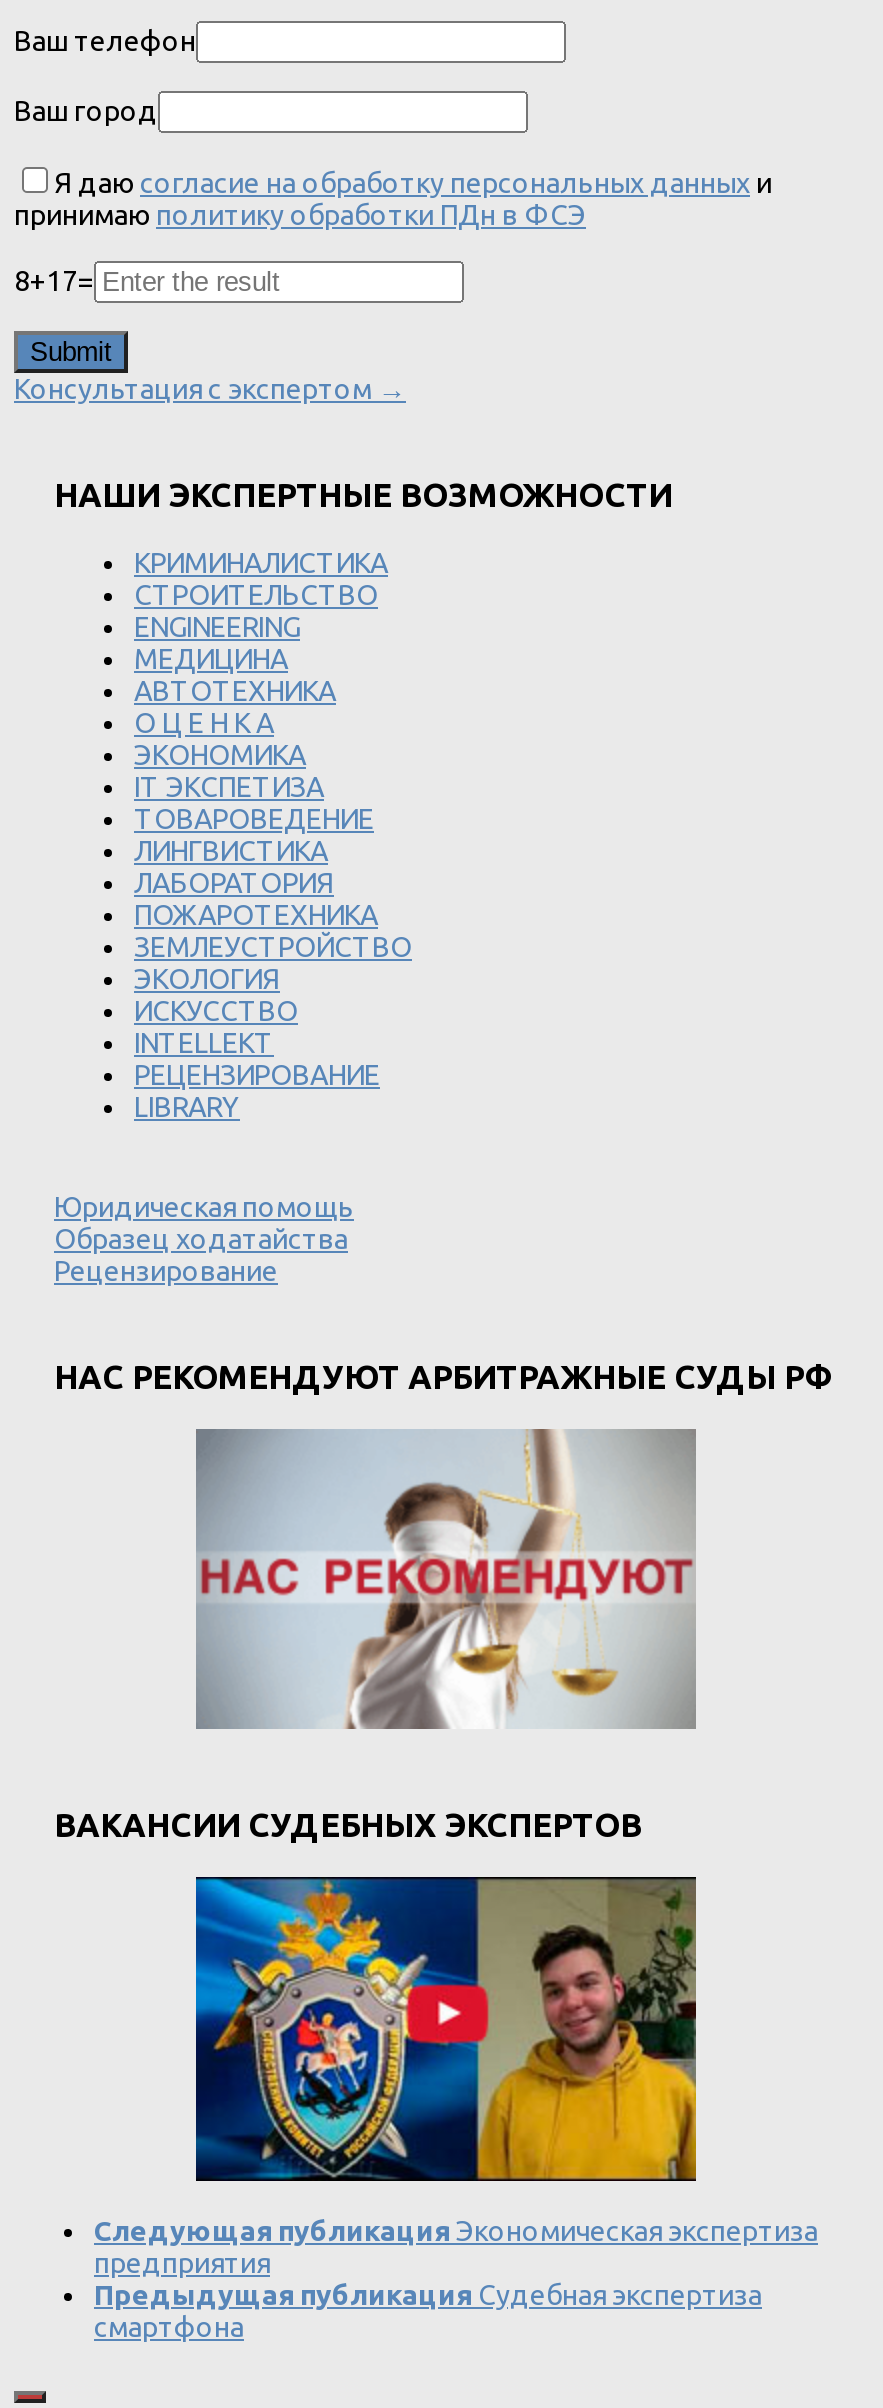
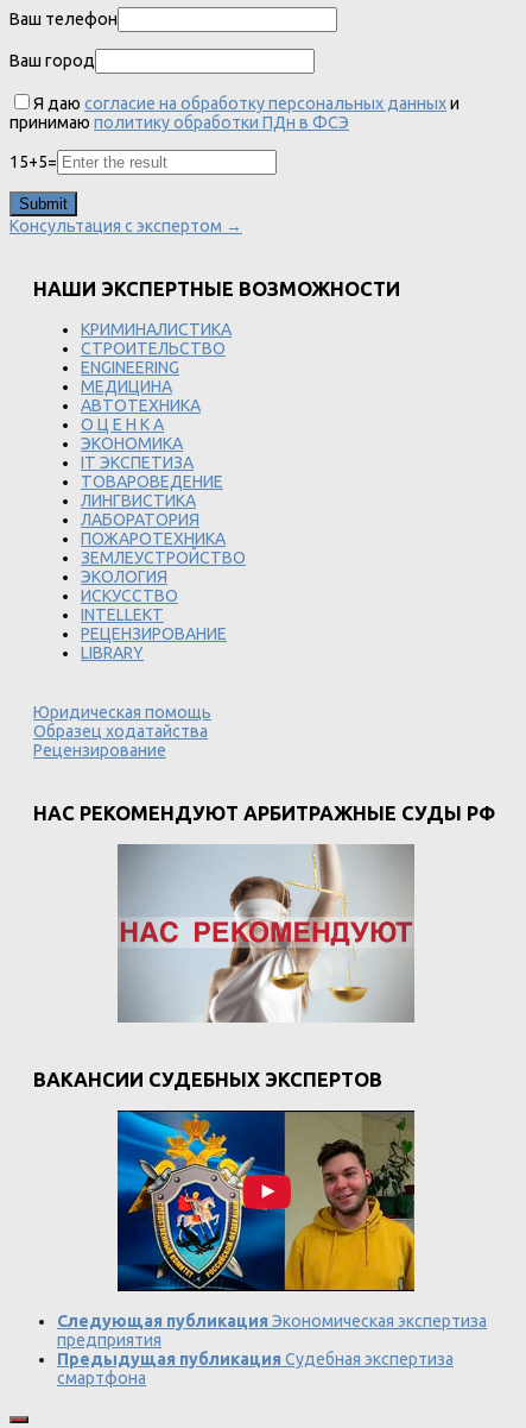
[14,264,94,296] 8+17= -> [9,152,57,171] 15+5=

